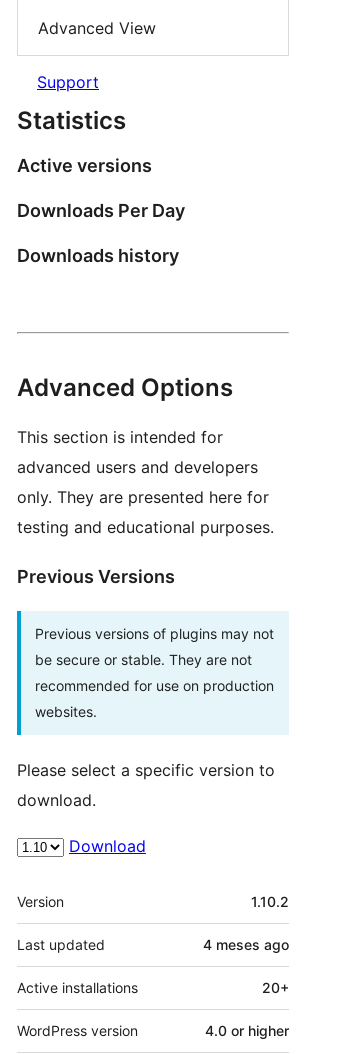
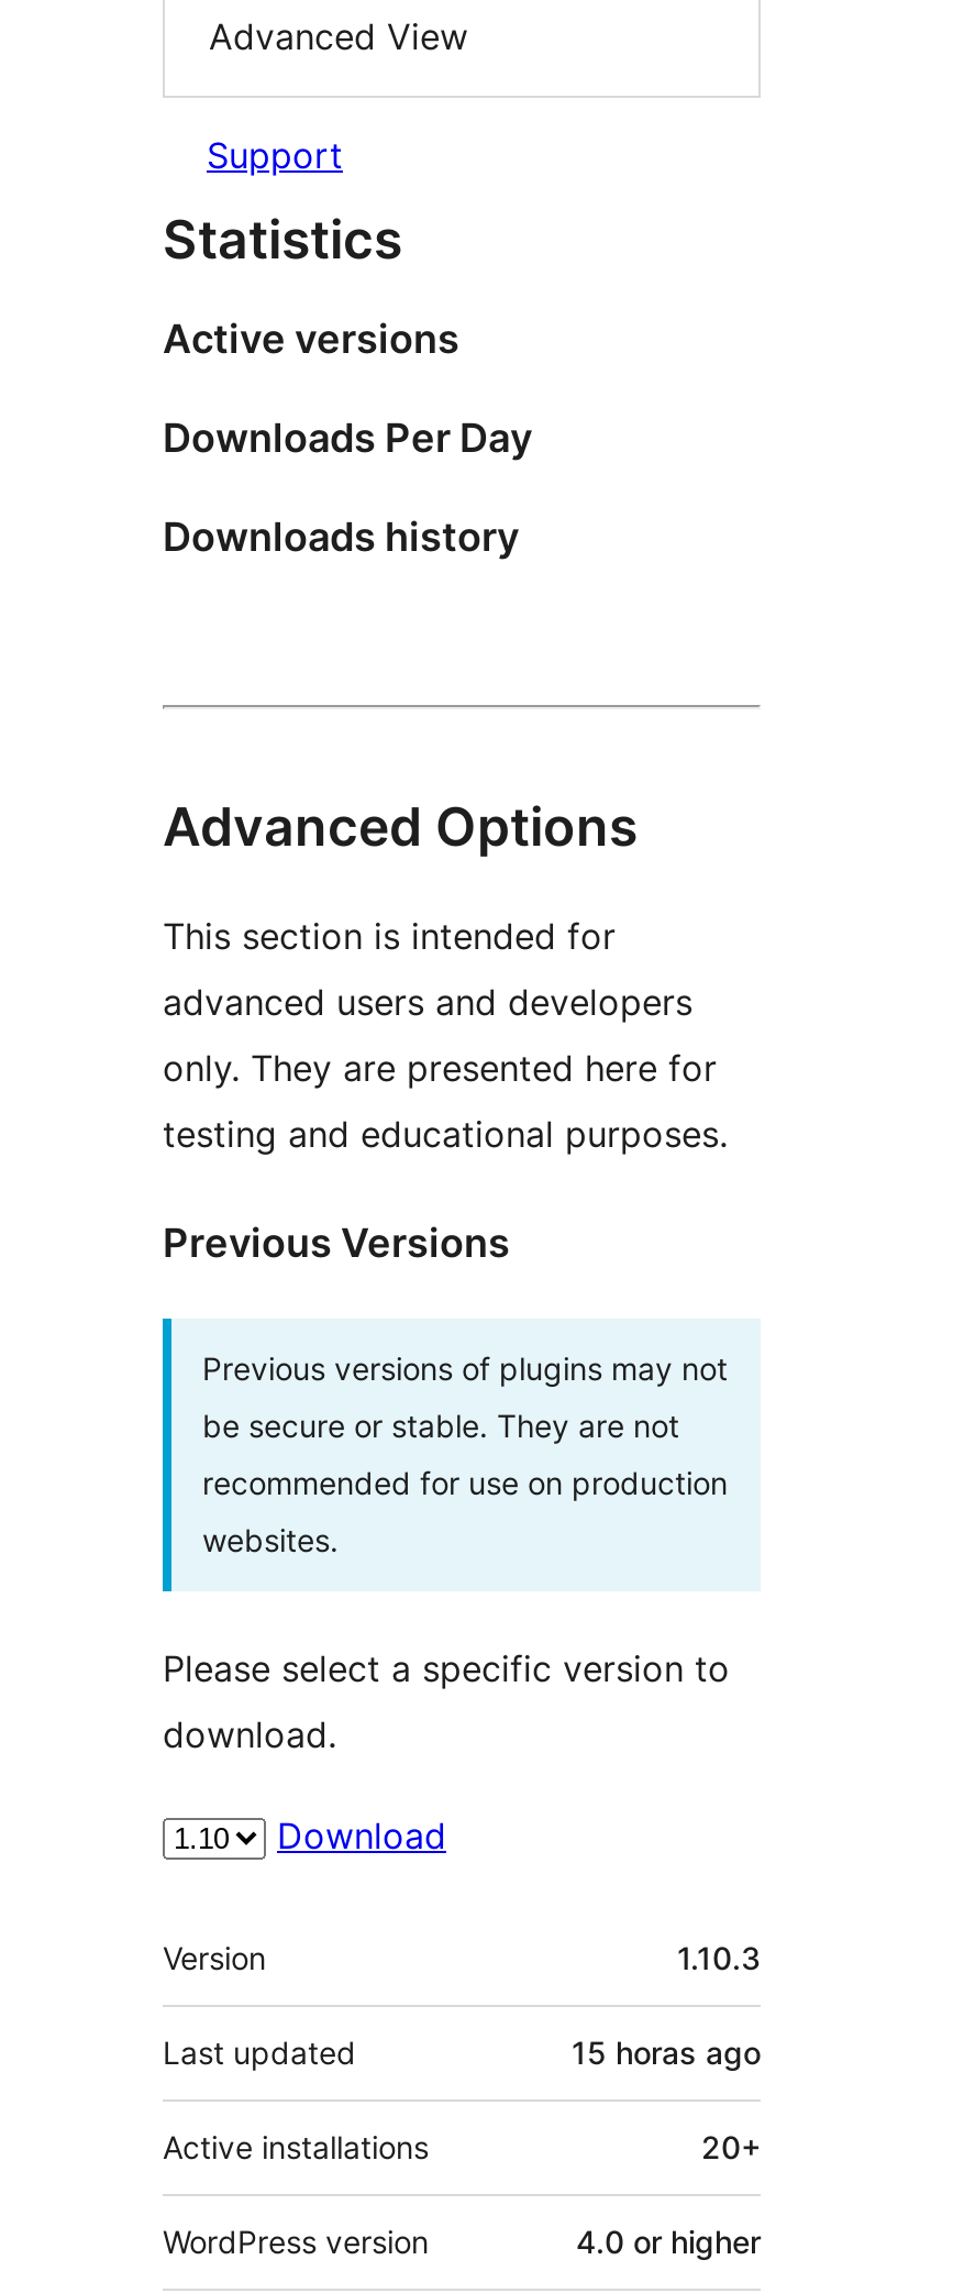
[251,892,289,909] 1.10.2 -> [677,1938,761,1975] 1.10.3
[203,935,289,952] 4 meses ago -> [572,2032,761,2070] 15 horas ago

